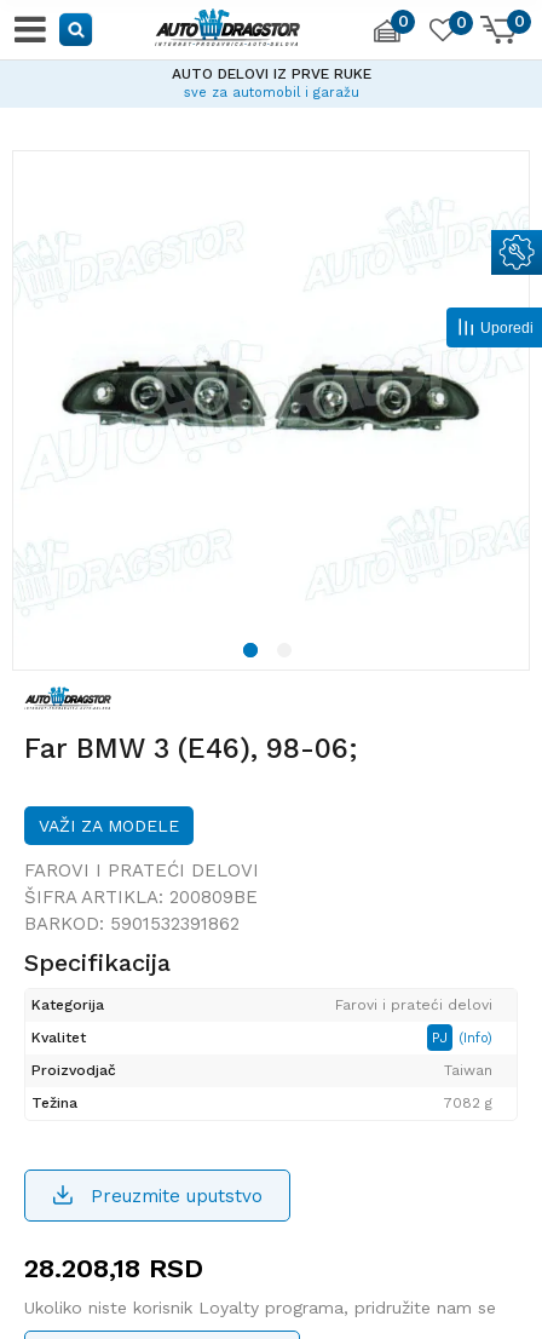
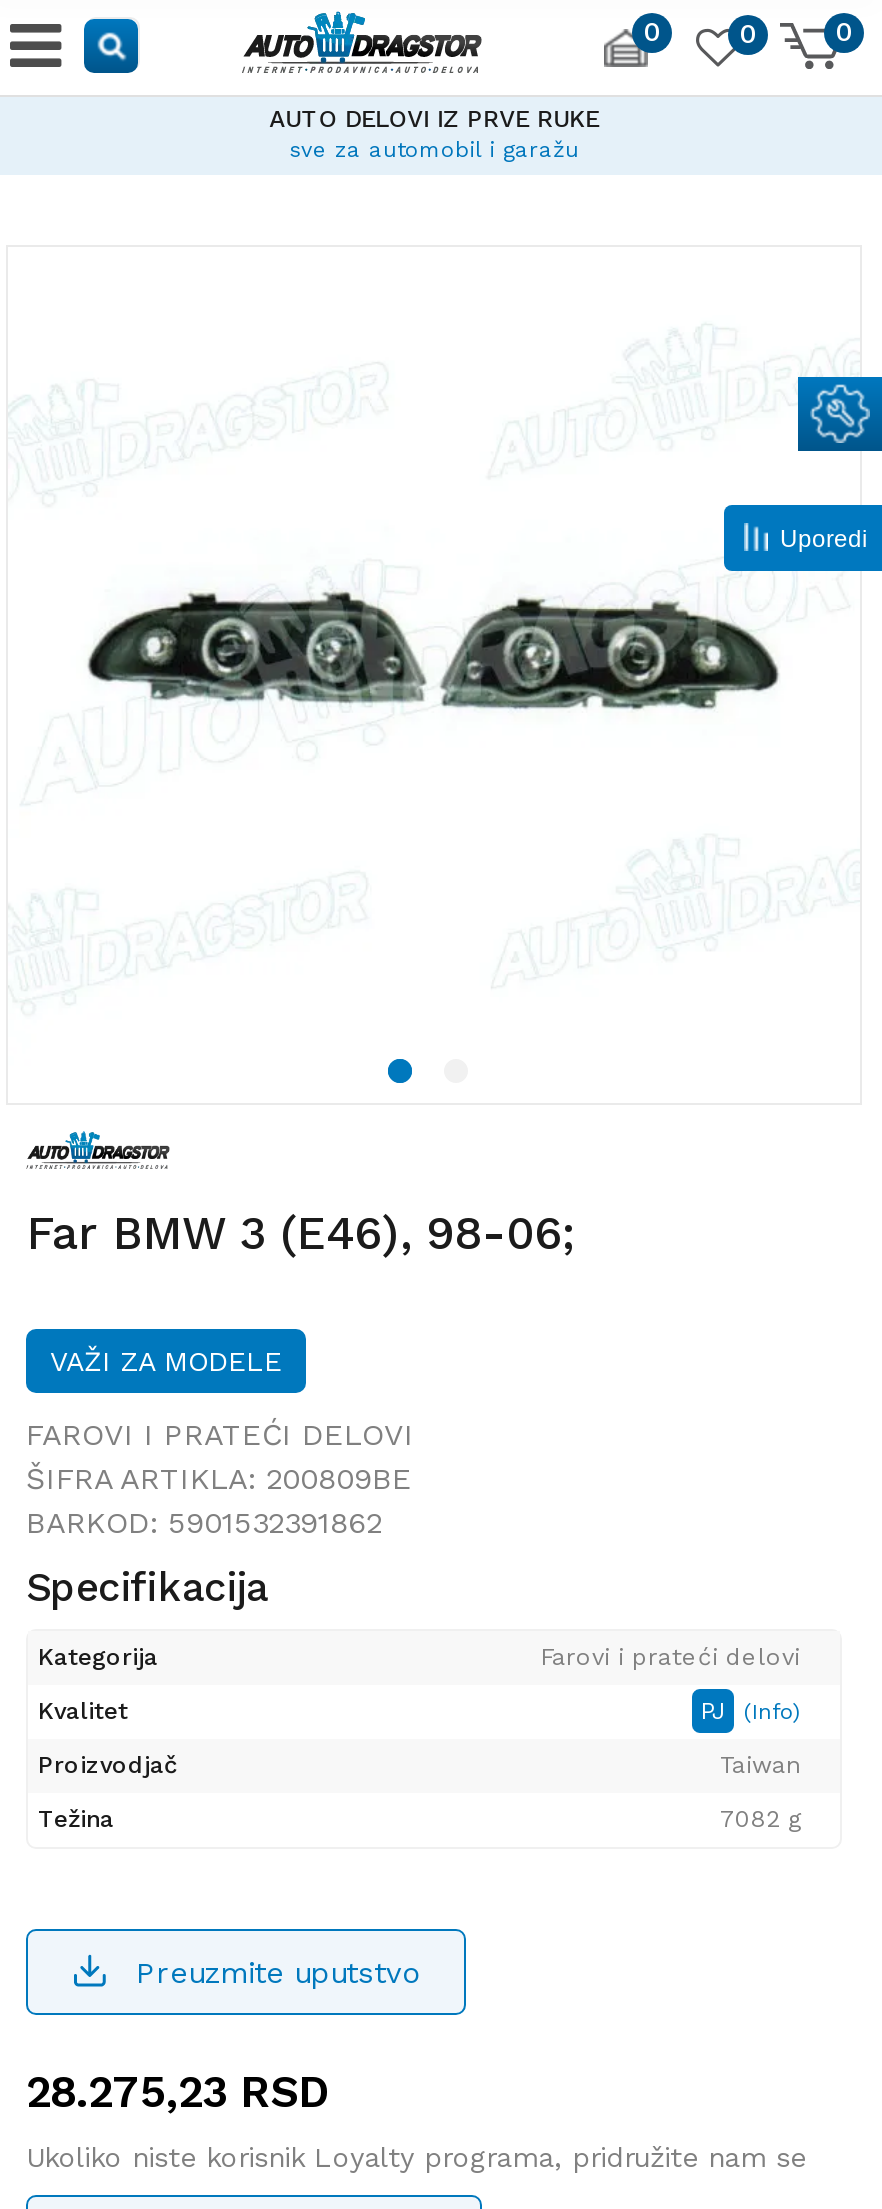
[24,1253,203,1283] 28.208,18 RSD -> [26,2067,330,2117] 28.275,23 RSD

